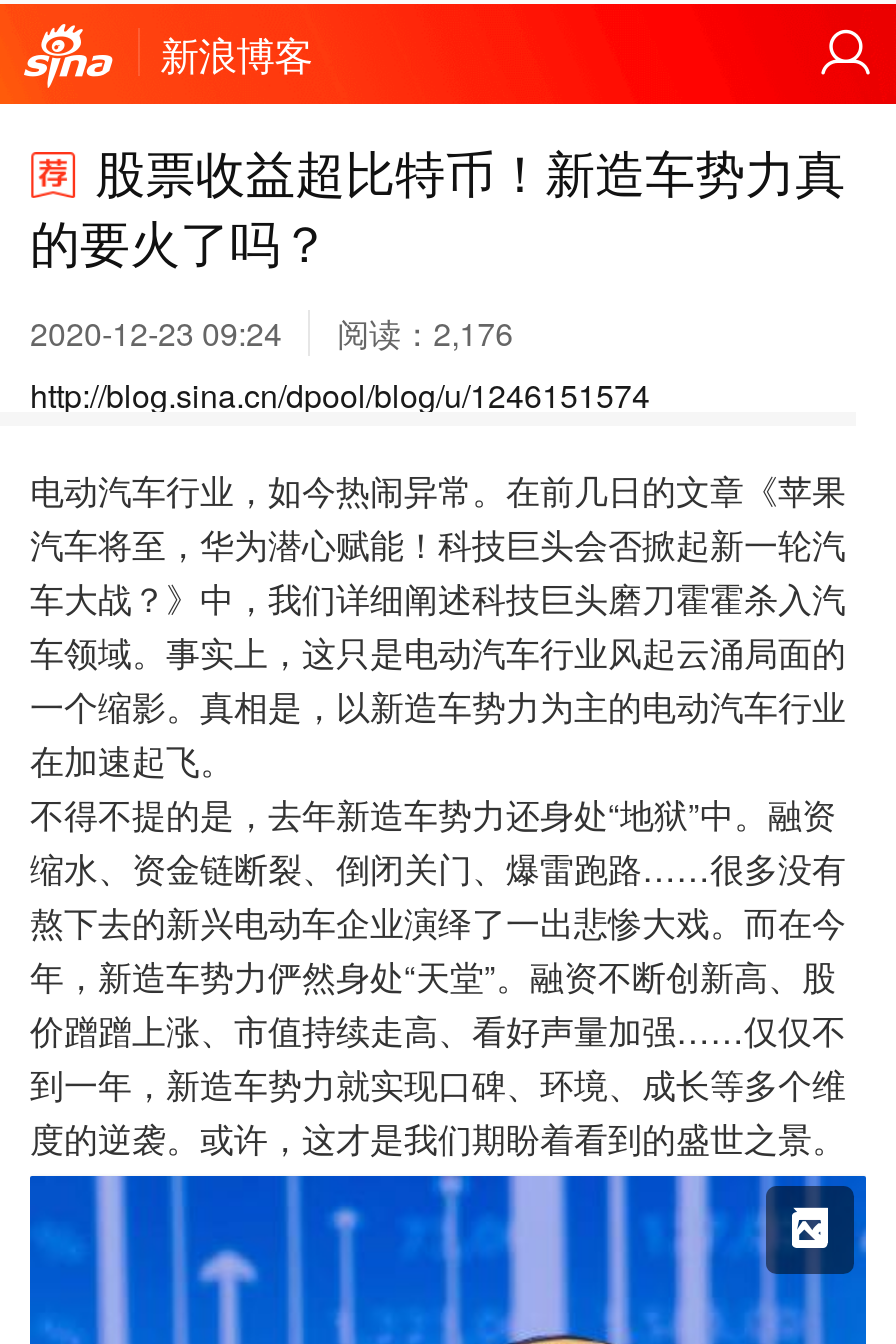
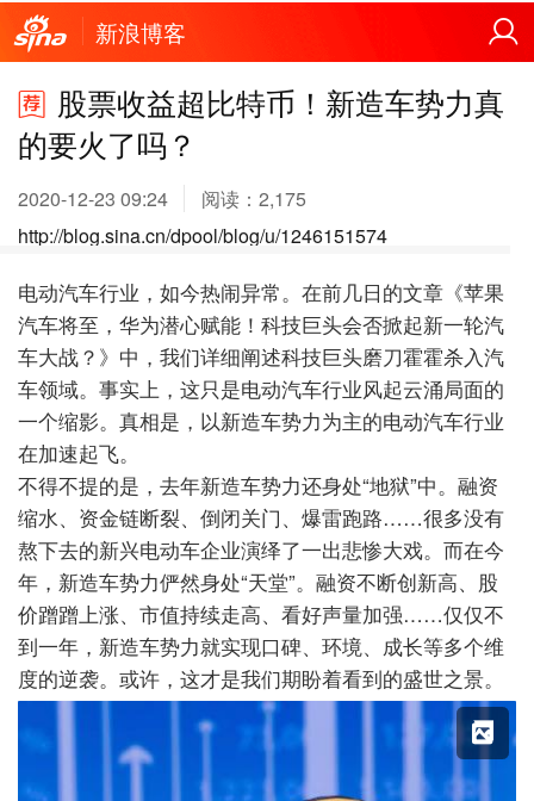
[30,310,513,356] 2020-12-23 09:24 阅读：2,176 -> [18,185,306,212] 2020-12-23 09:24 阅读：2,175

